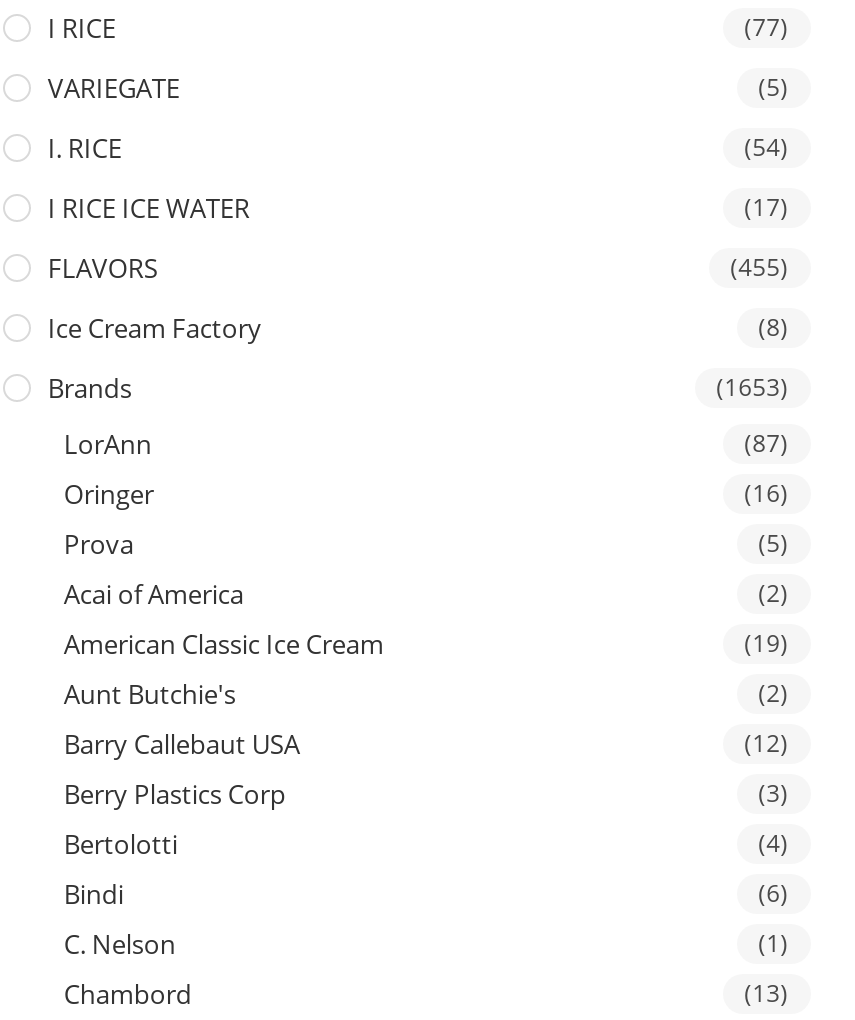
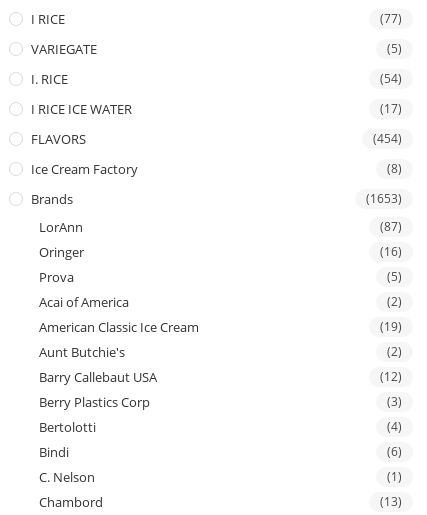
[730,249,788,283] (455) -> [373,129,402,146] (454)

